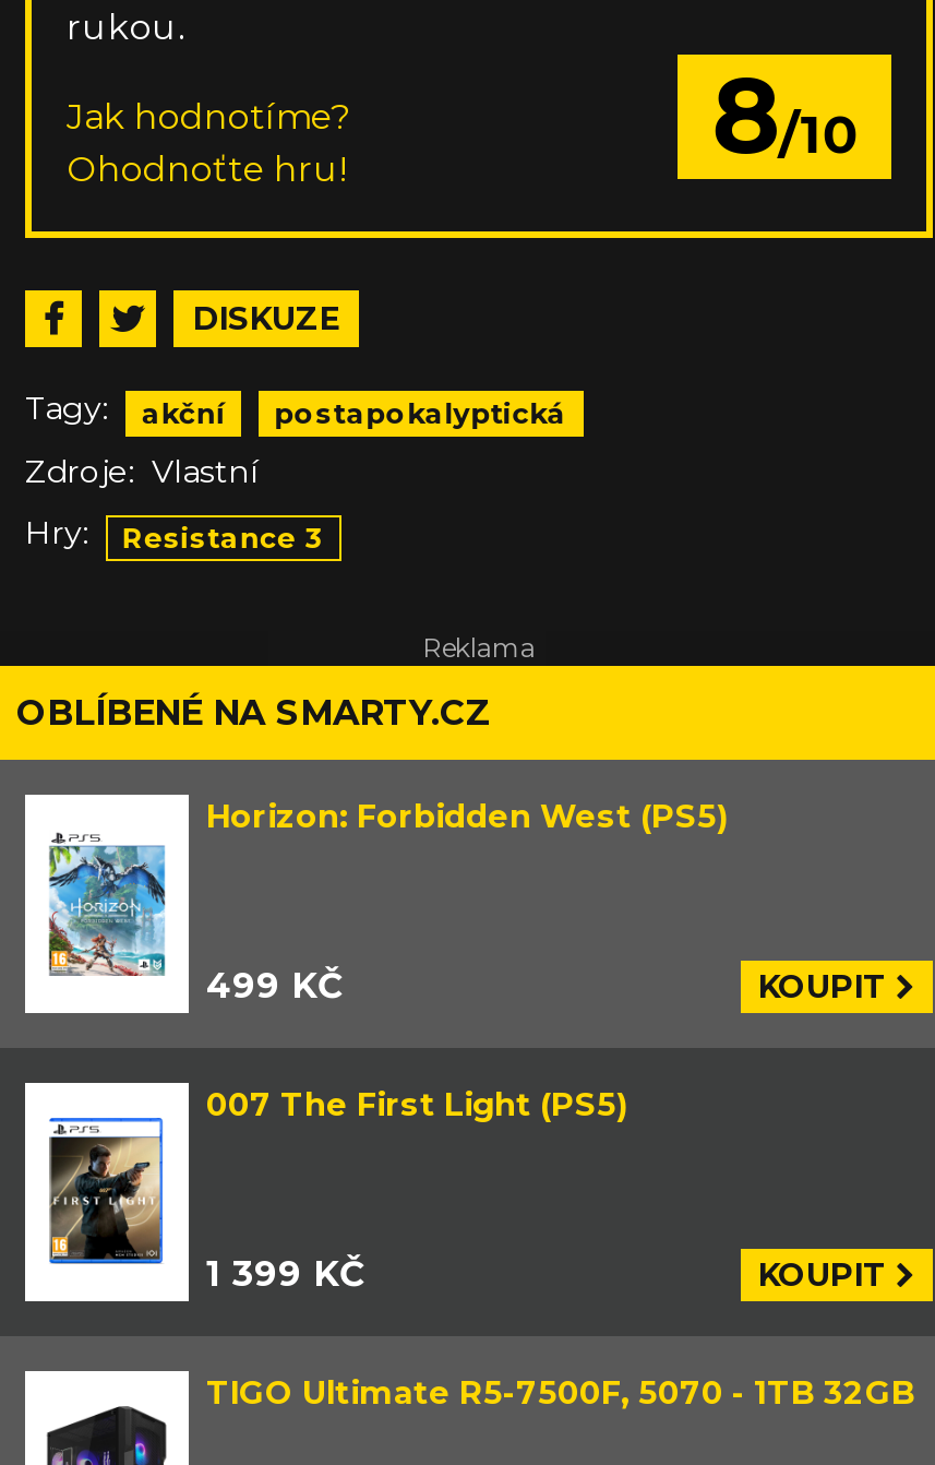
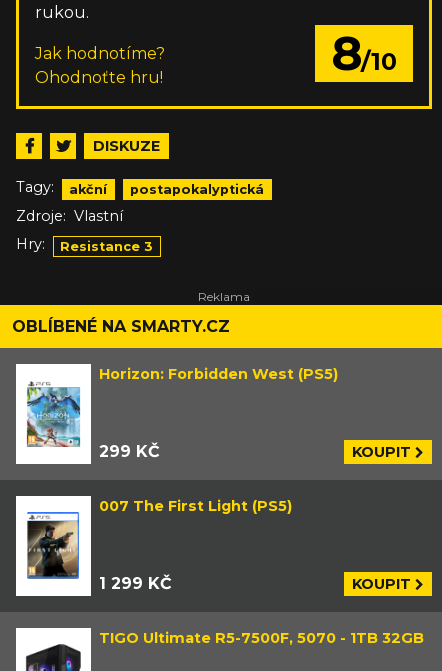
[206,964,344,1006] 499 KČ -> [99,442,160,461] 299 KČ
[206,1253,365,1294] 1 399 KČ -> [99,574,172,593] 1 299 KČ

